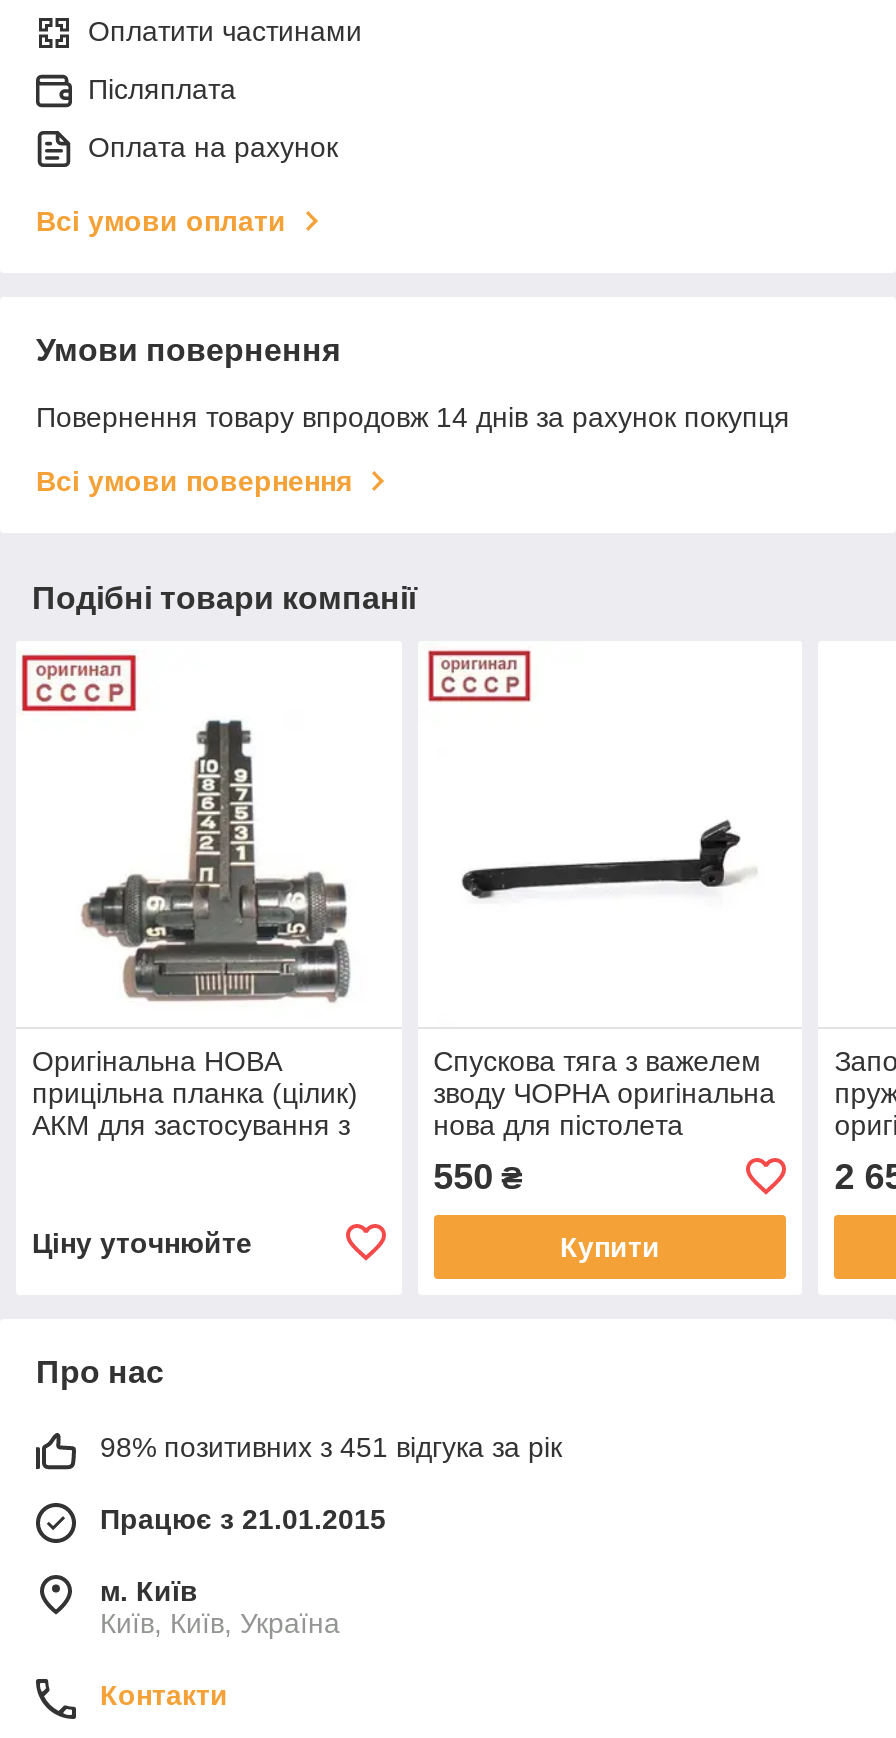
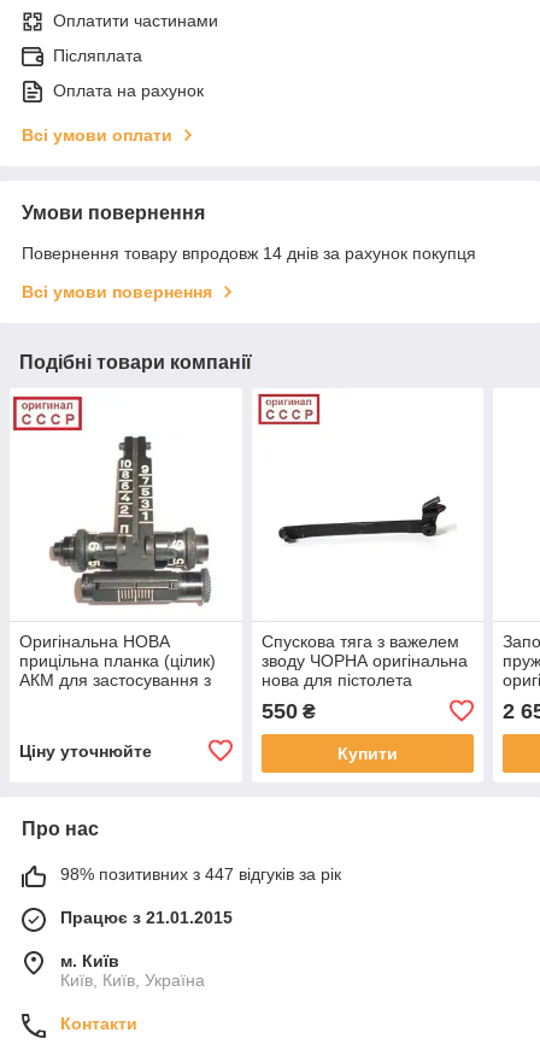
[100,1431,562,1463] 98% позитивних з 451 відгука за рік -> [60,864,341,883] 98% позитивних з 447 відгуків за рік

